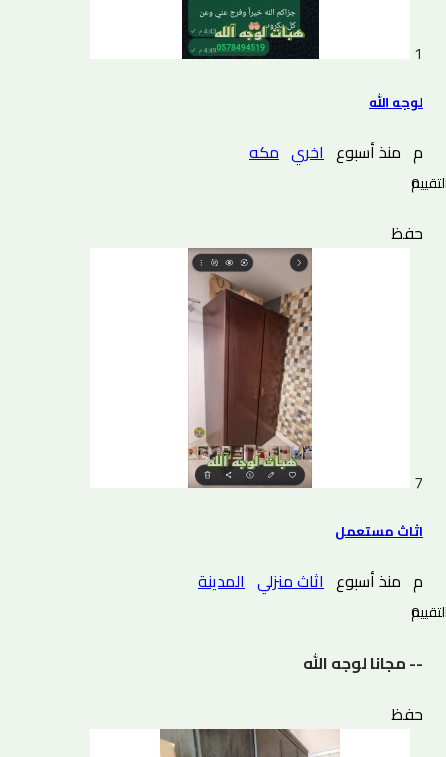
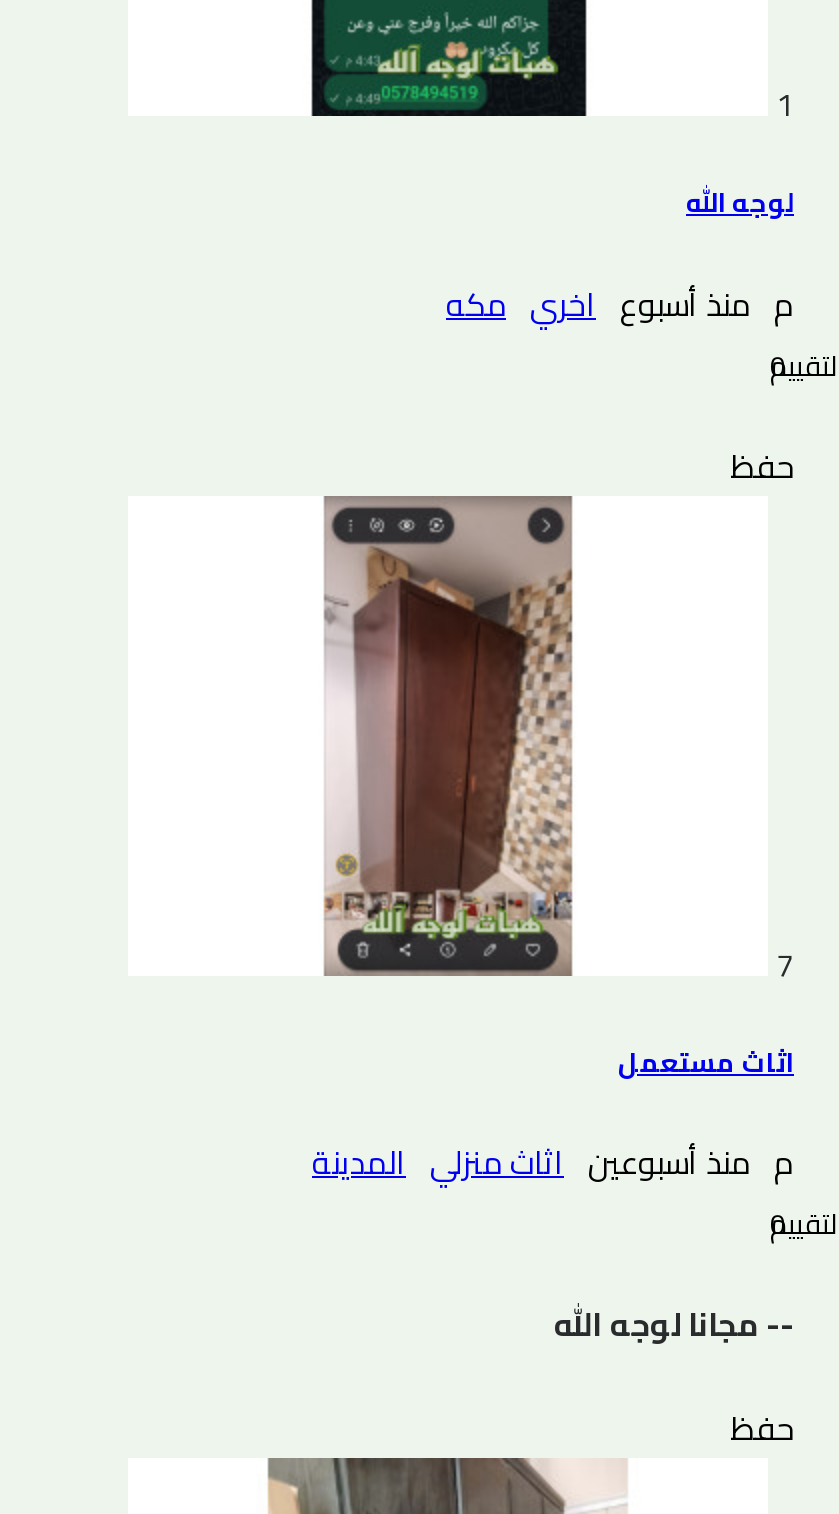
[198,566,423,596] م منذ أسبوع اثاث منزلي المدينة -> [312,1133,794,1193] م منذ أسبوعين اثاث منزلي المدينة

